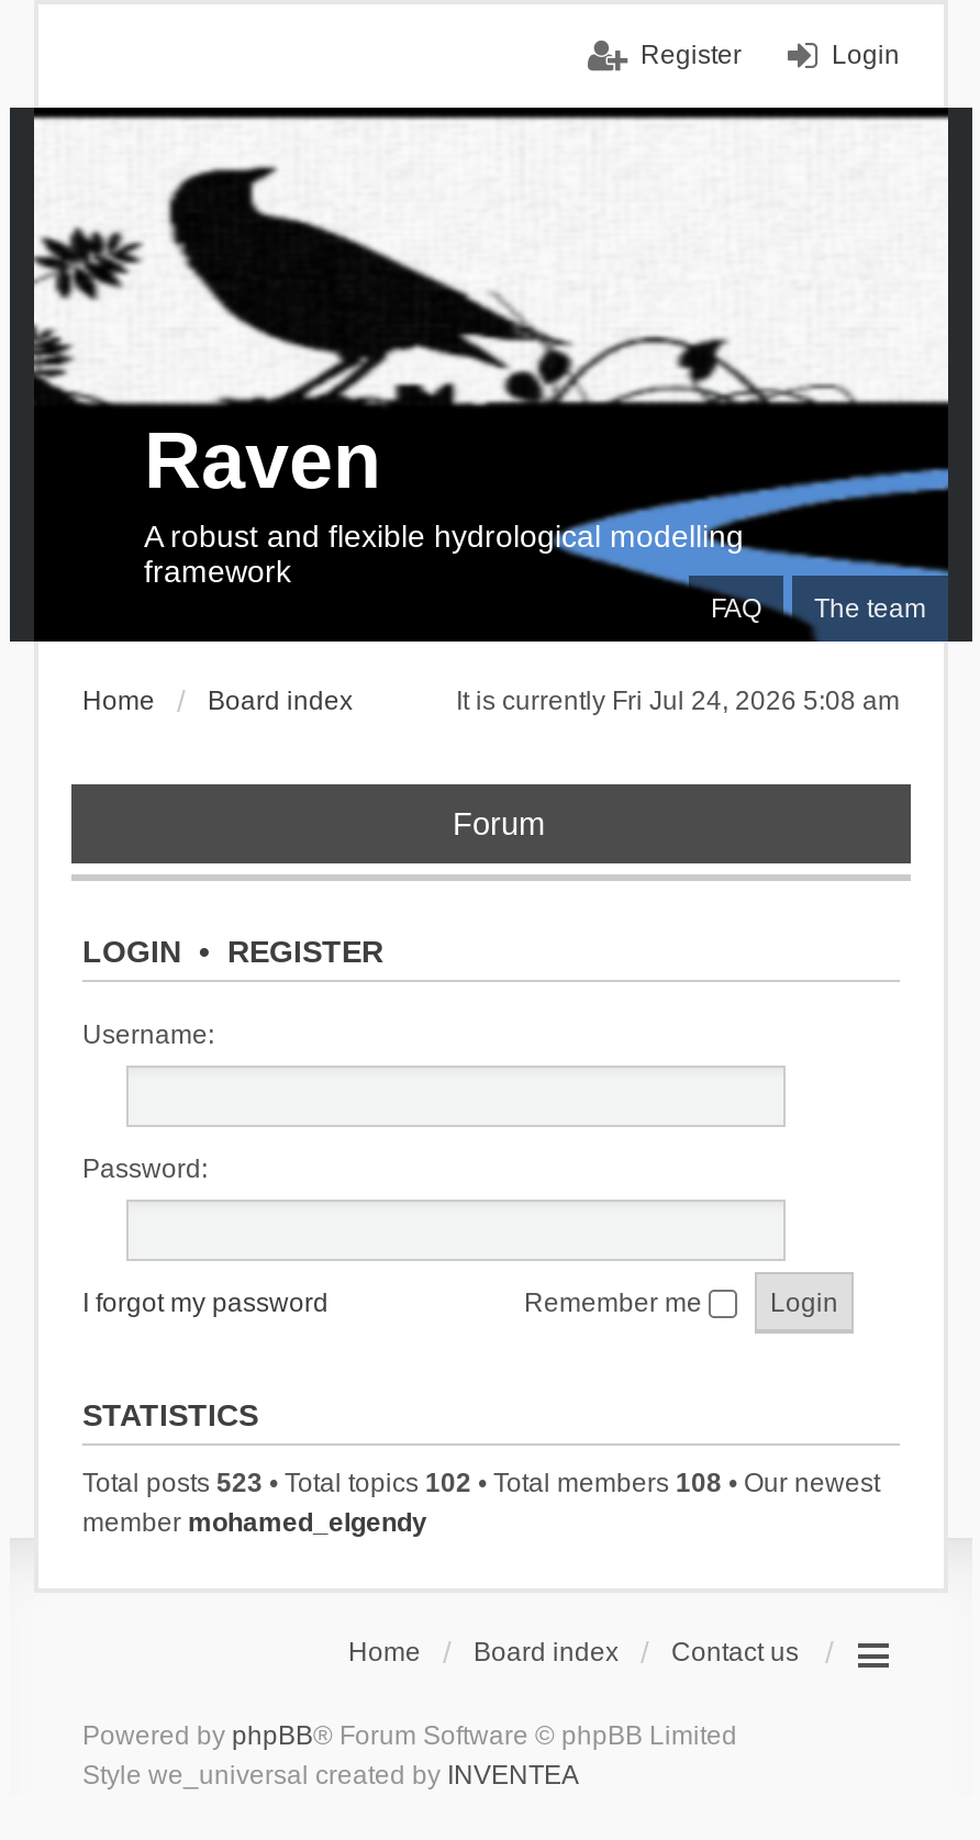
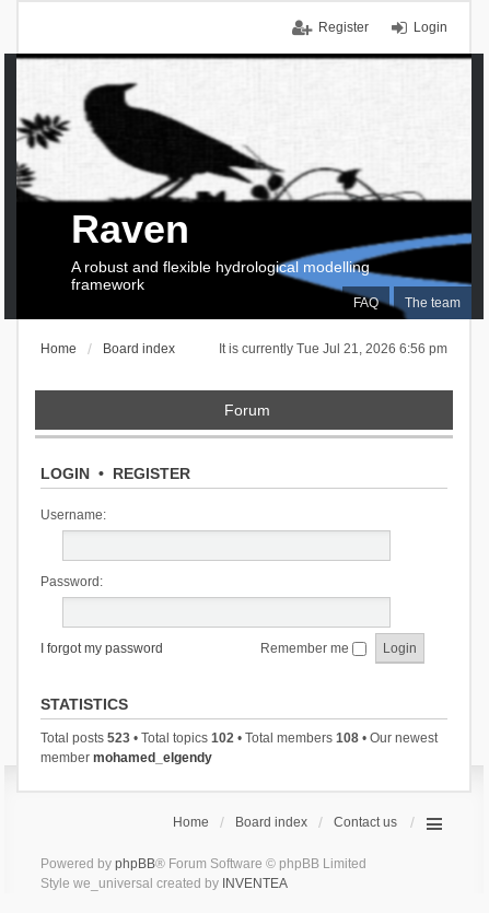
[456,685,900,716] It is currently Fri Jul 24, 2026 5:08 am -> [219,341,447,356] It is currently Tue Jul 21, 2026 6:56 pm

